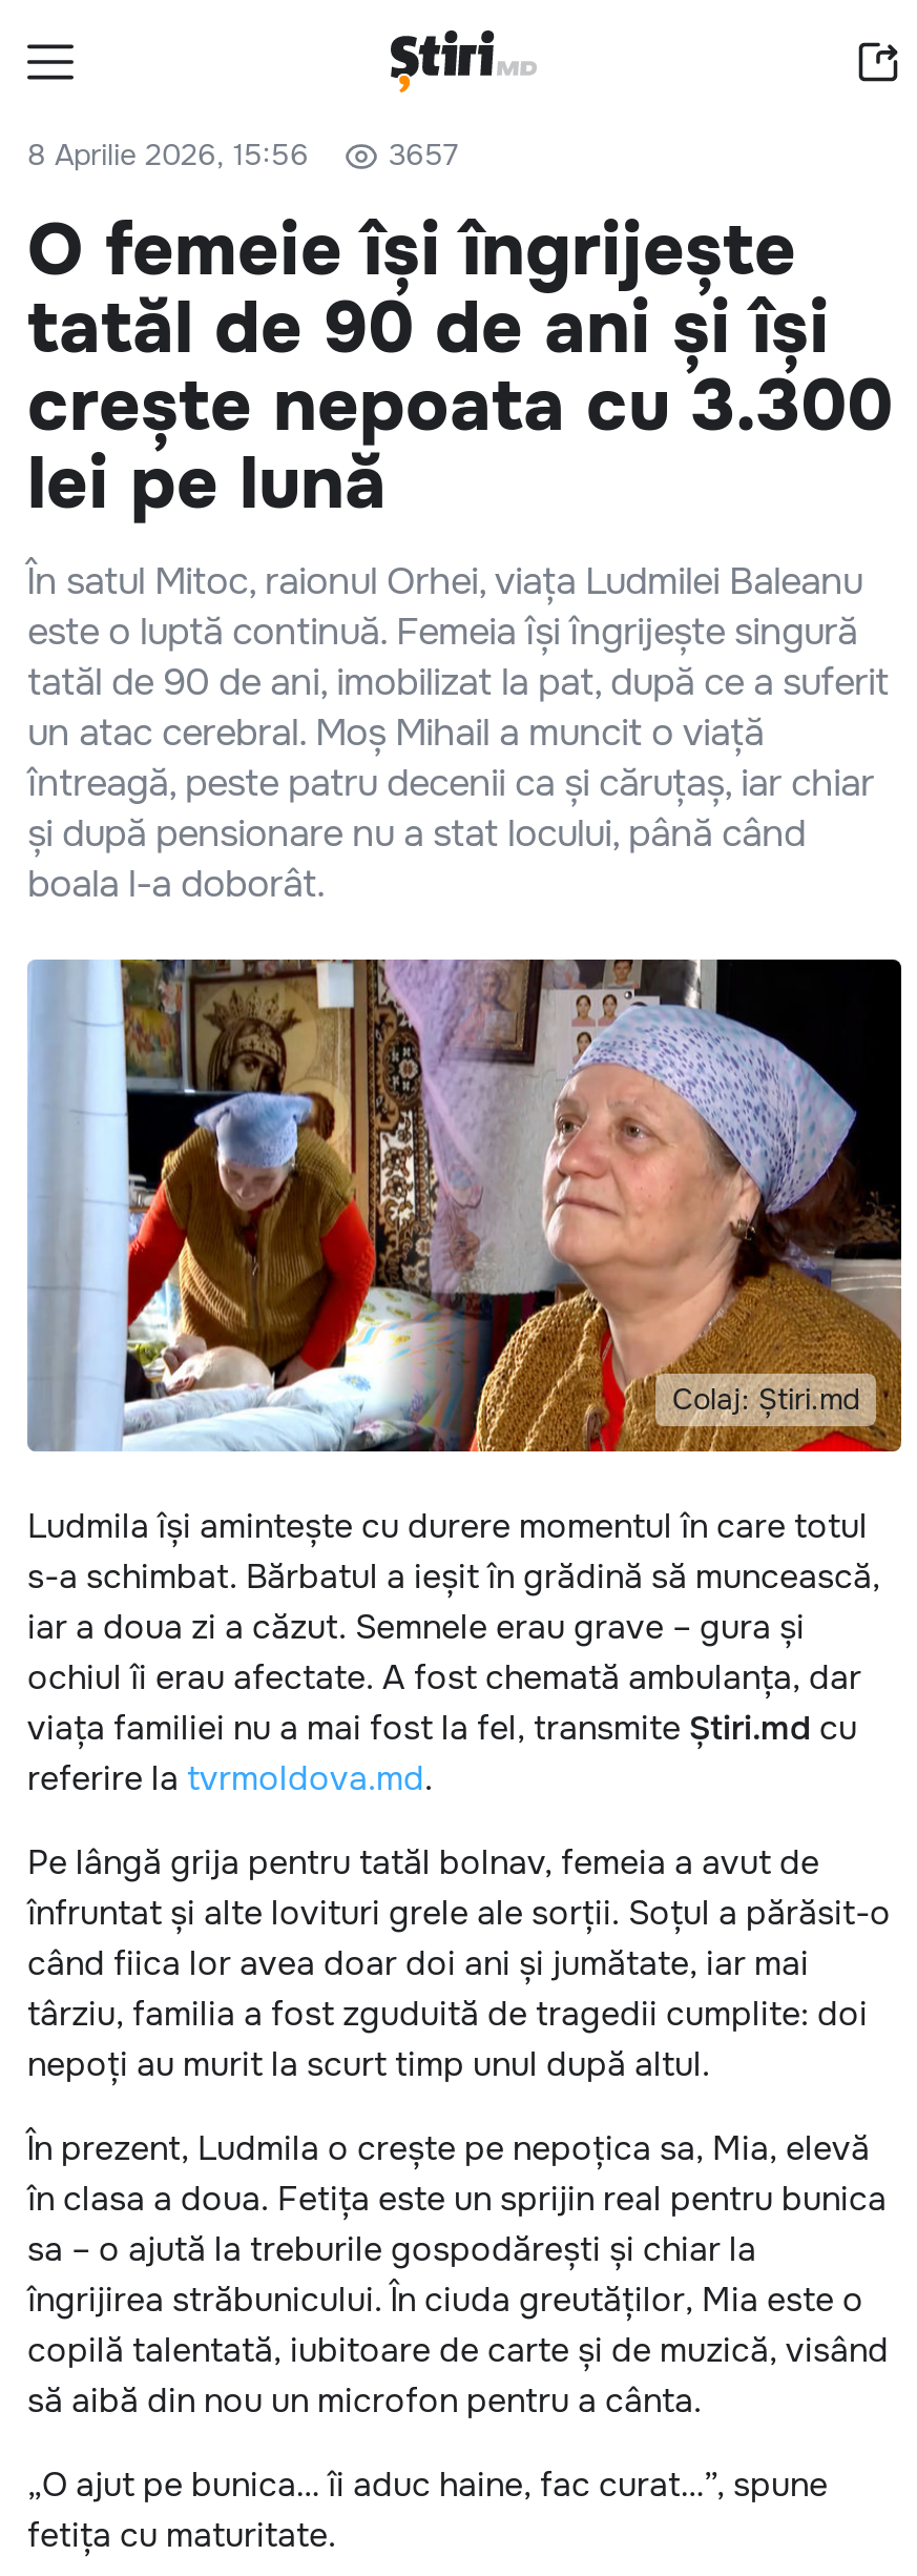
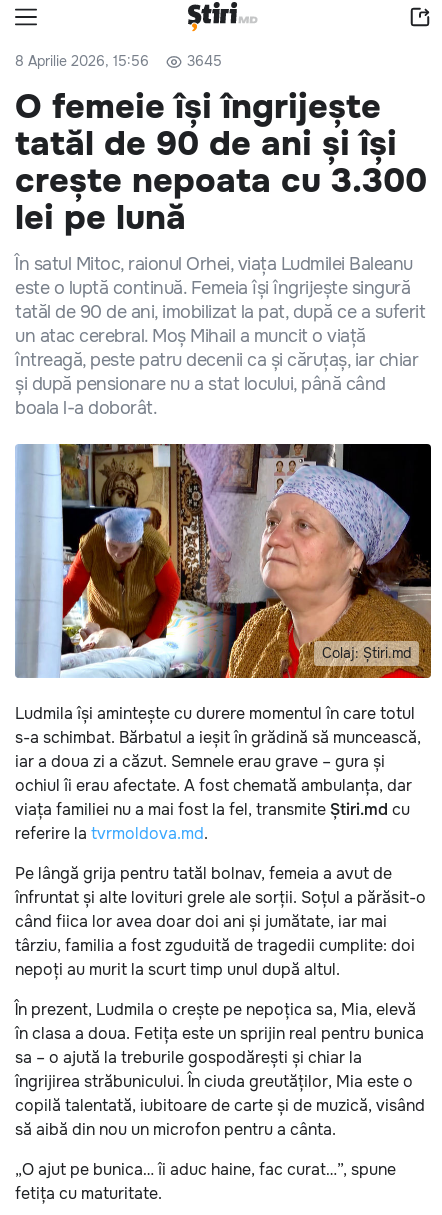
[389,136,458,173] 3657 -> [187,52,222,70] 3645

